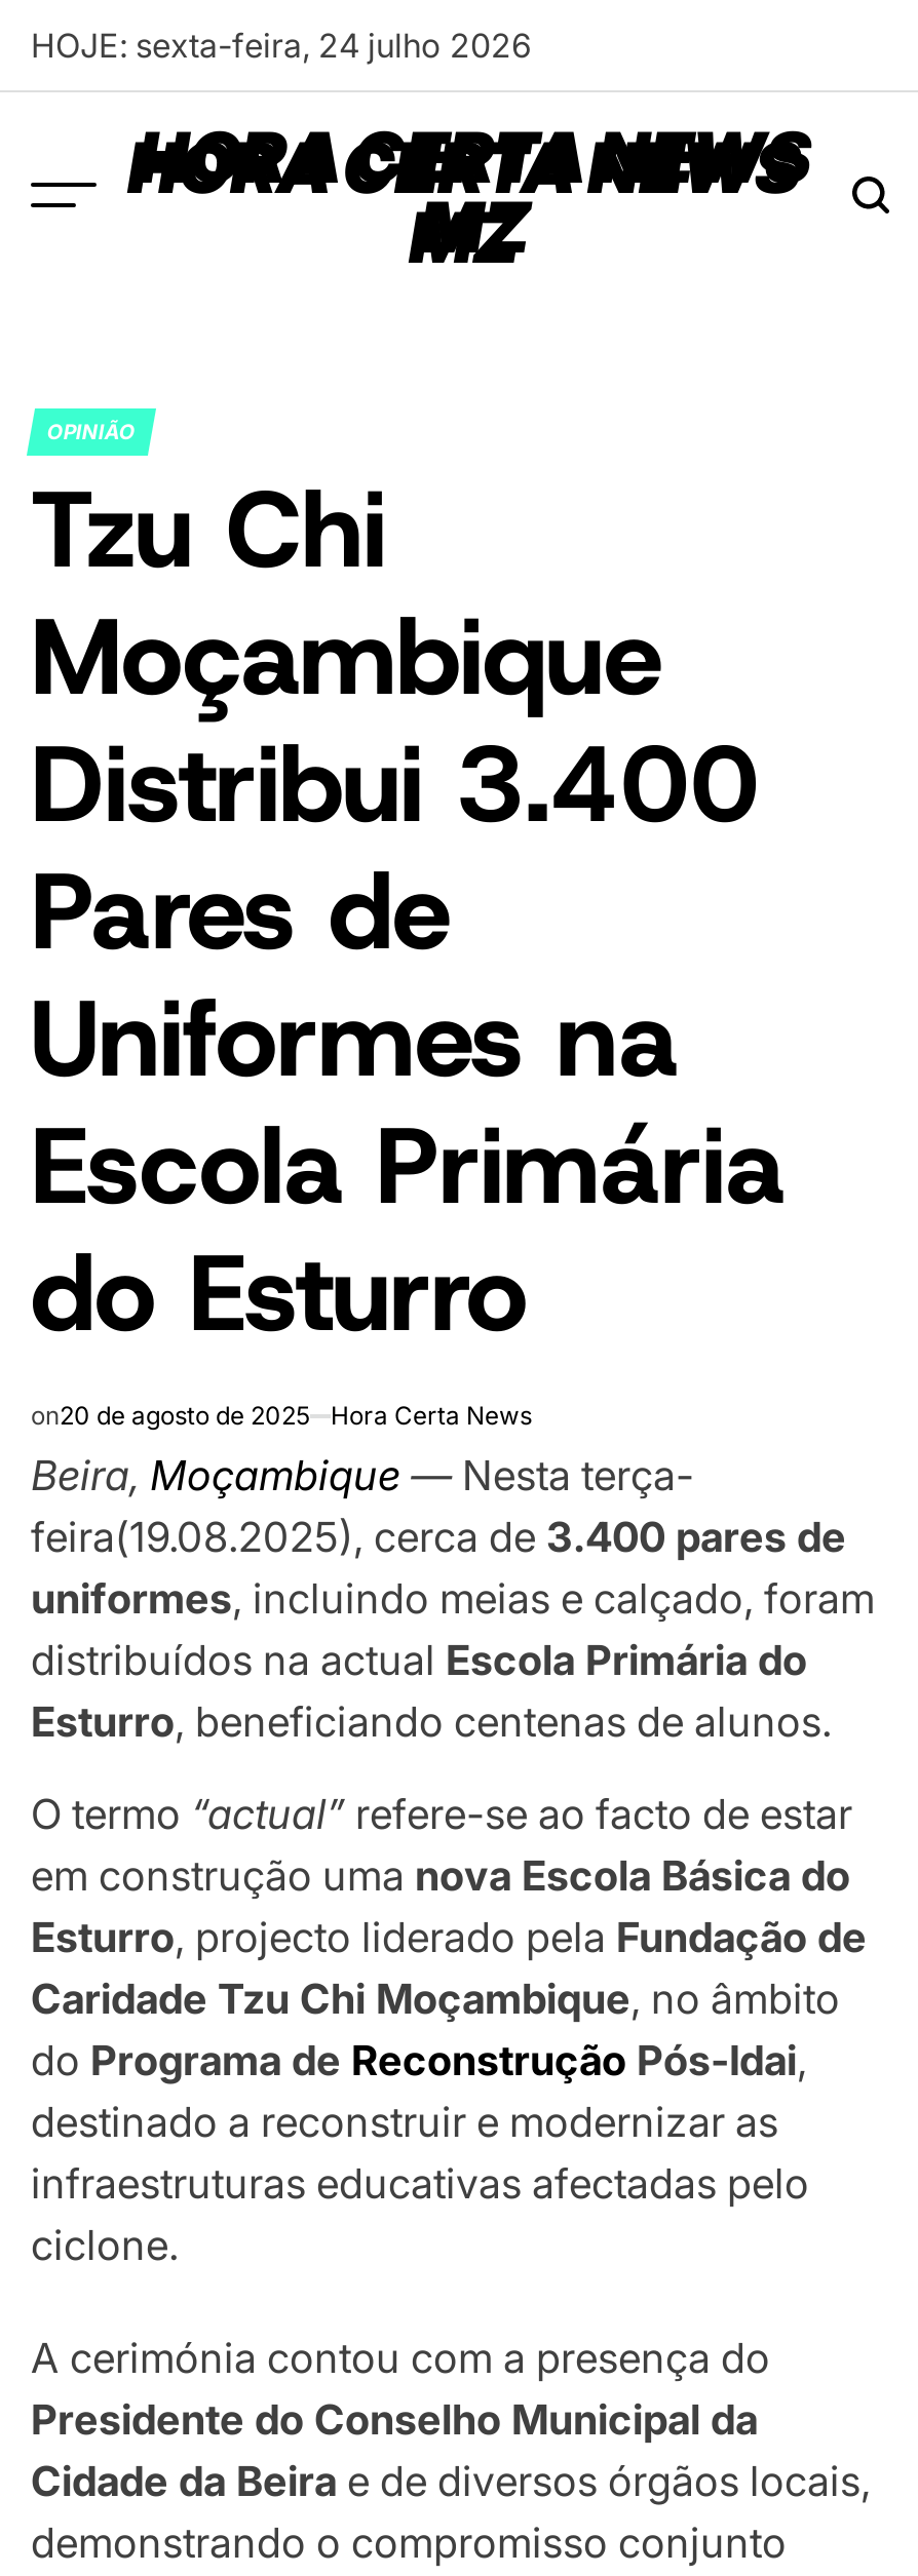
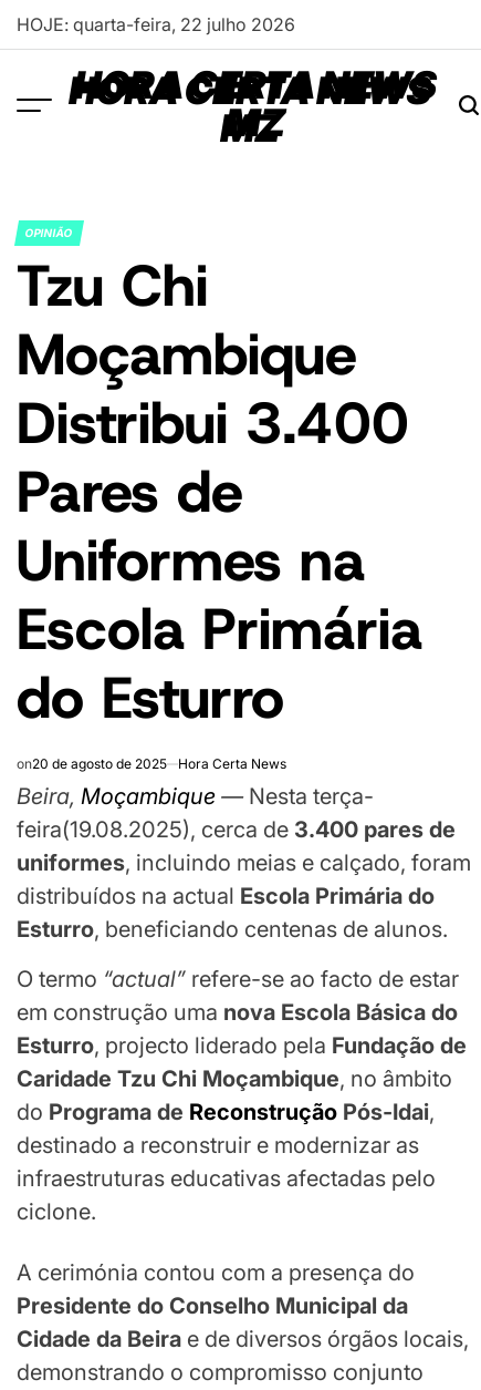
[31,25,532,66] HOJE: sexta-feira, 24 julho 2026 -> [17,13,295,35] HOJE: quarta-feira, 22 julho 2026

